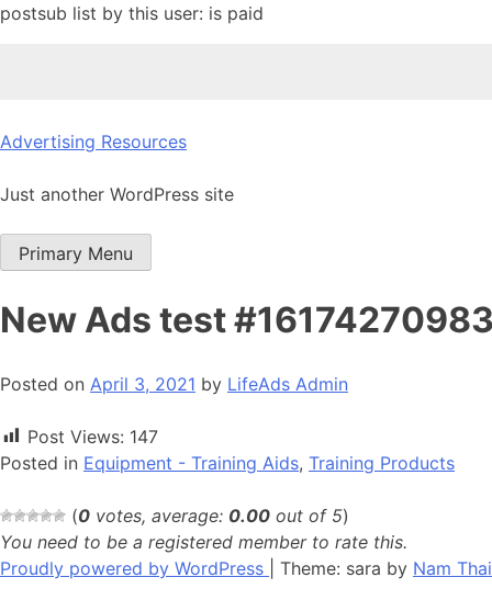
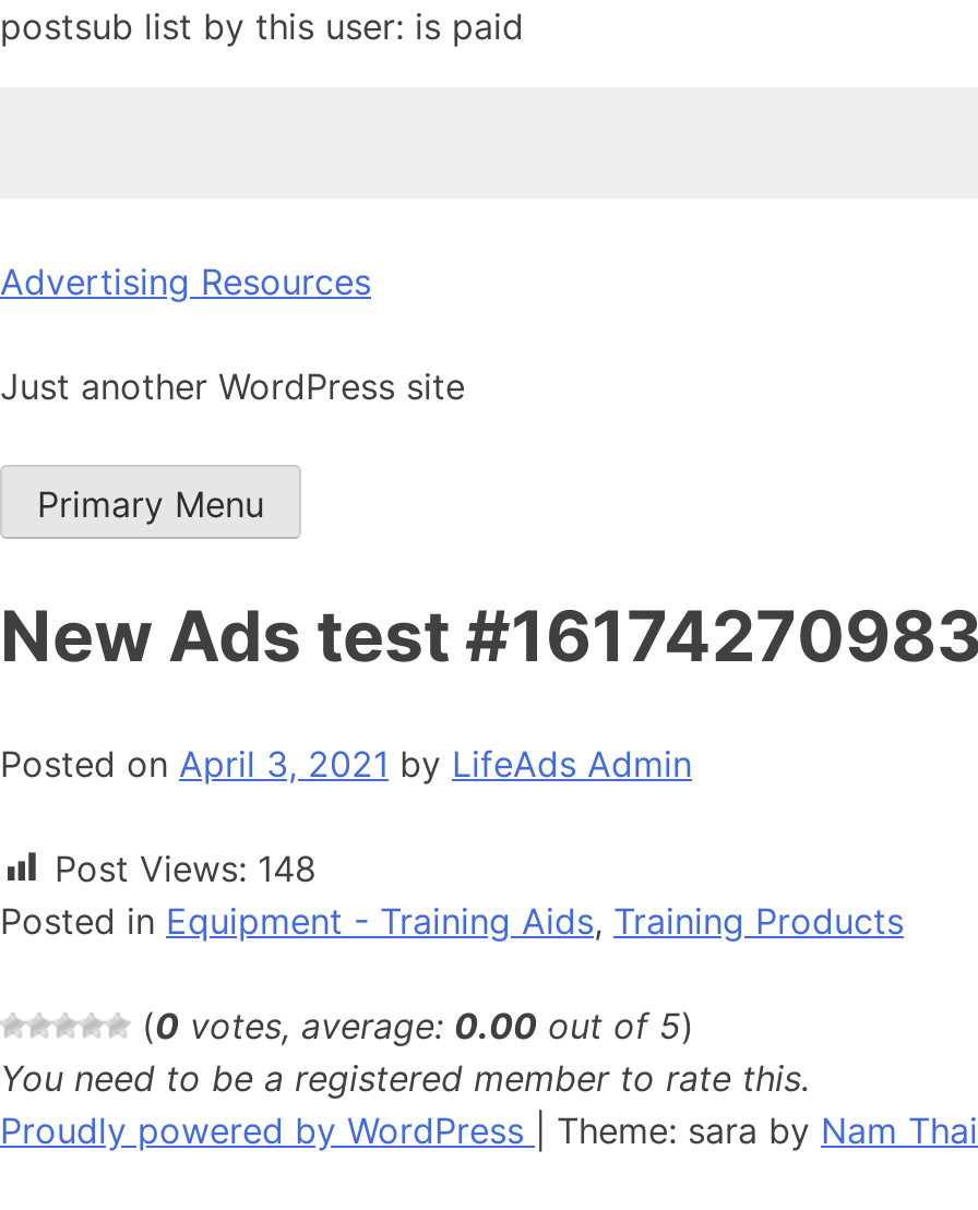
[27,425,158,447] Post Views: 147 -> [55,846,317,889] Post Views: 148

